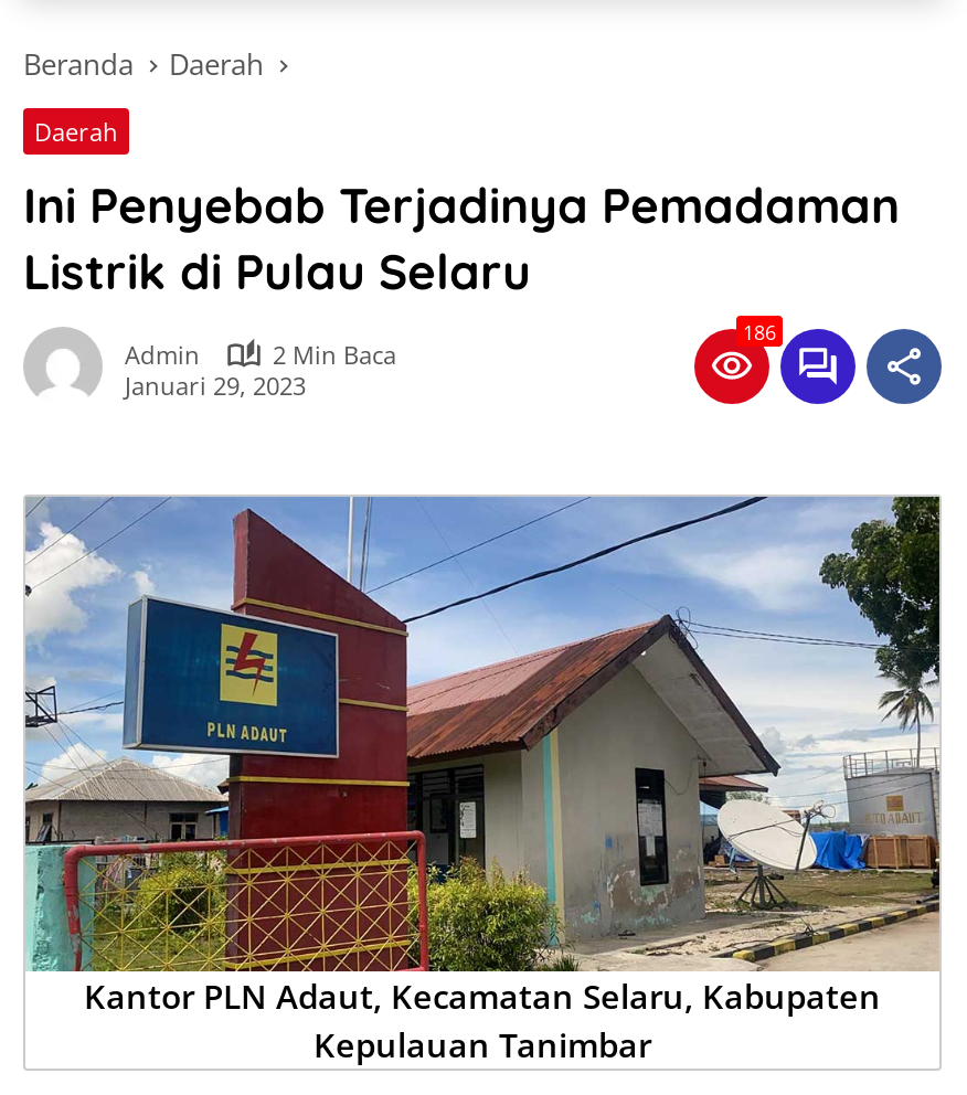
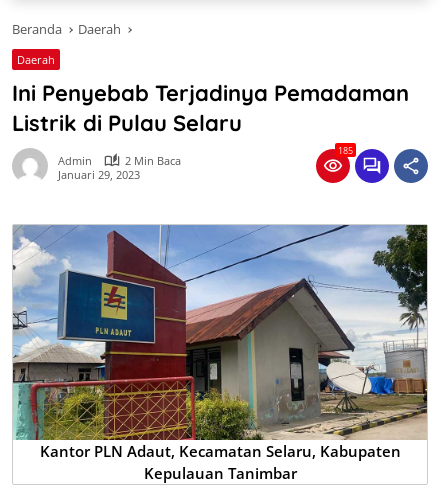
[743,318,776,347] 186 -> [338,144,353,157] 185

